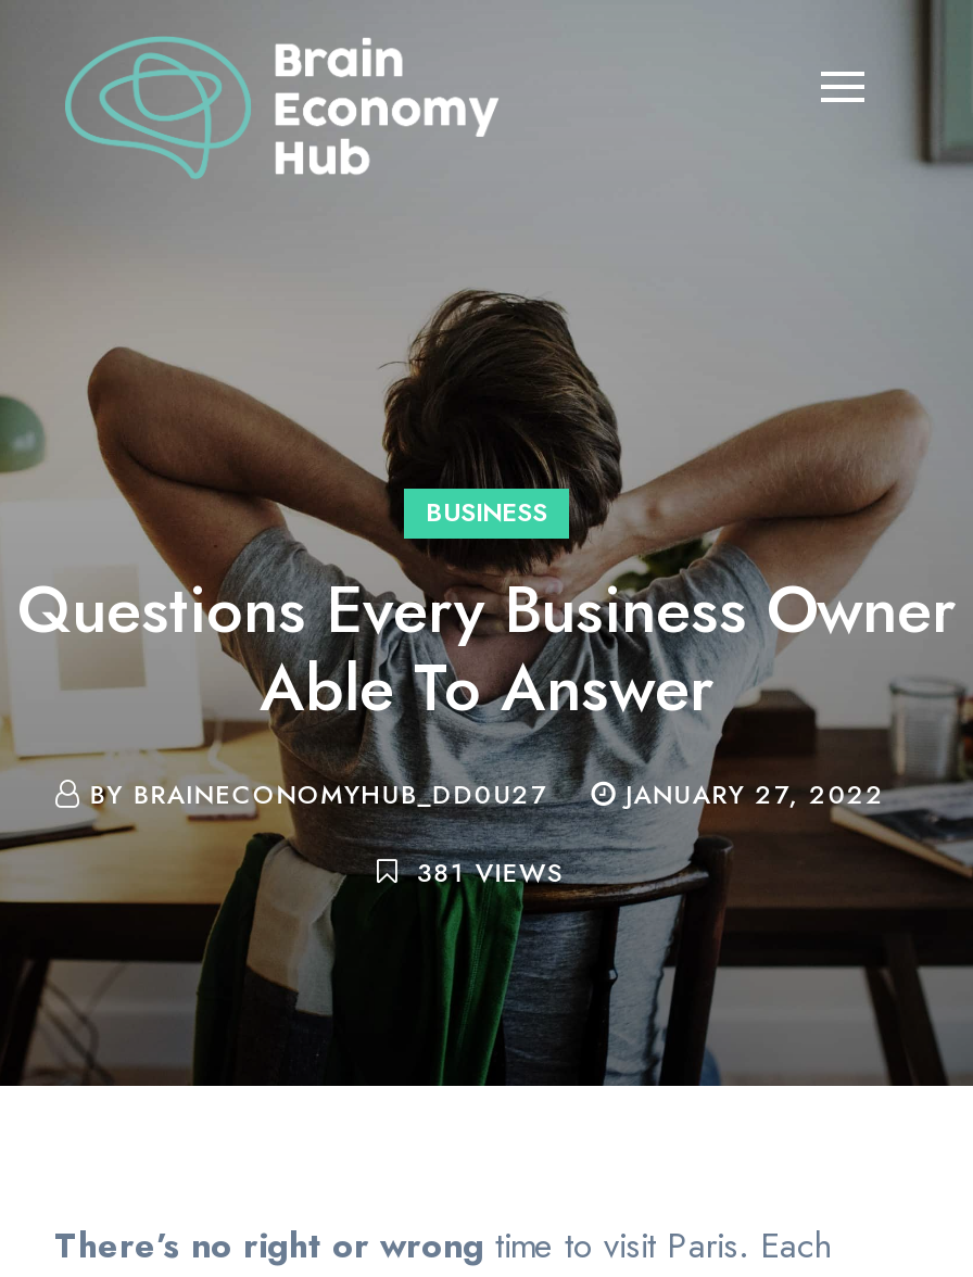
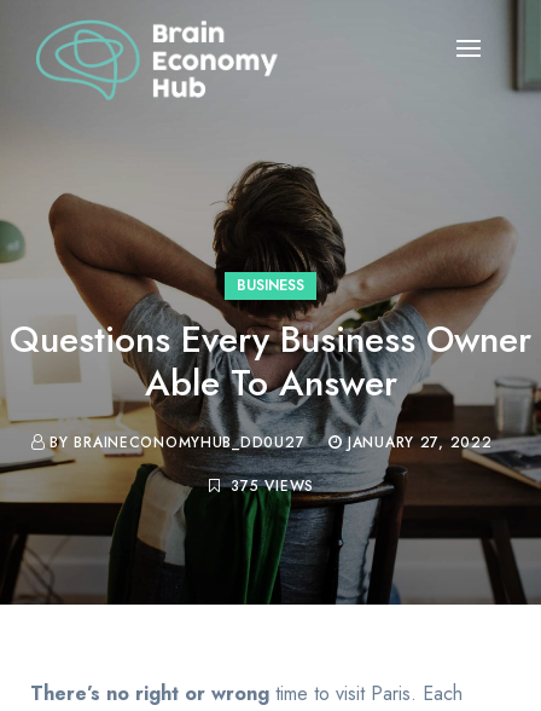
[407,854,564,893] 381 VIEWS -> [226,475,314,497] 375 VIEWS

